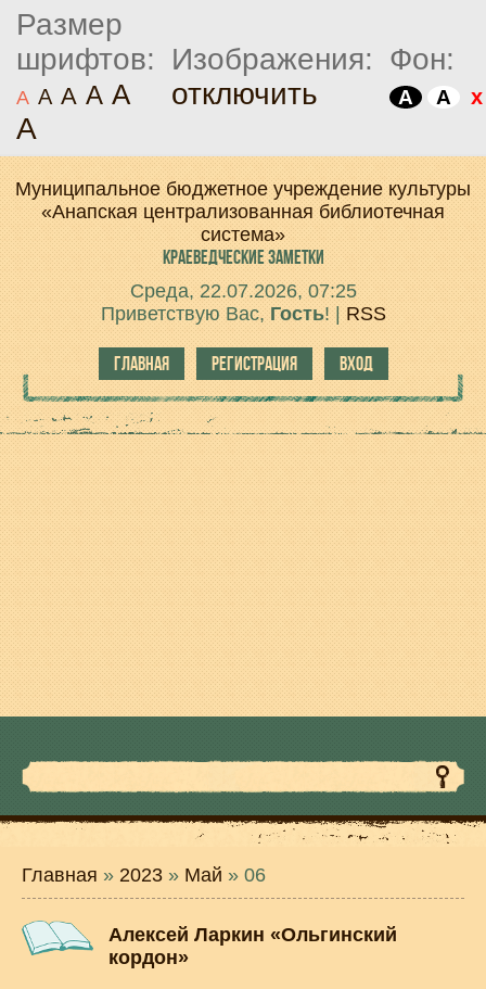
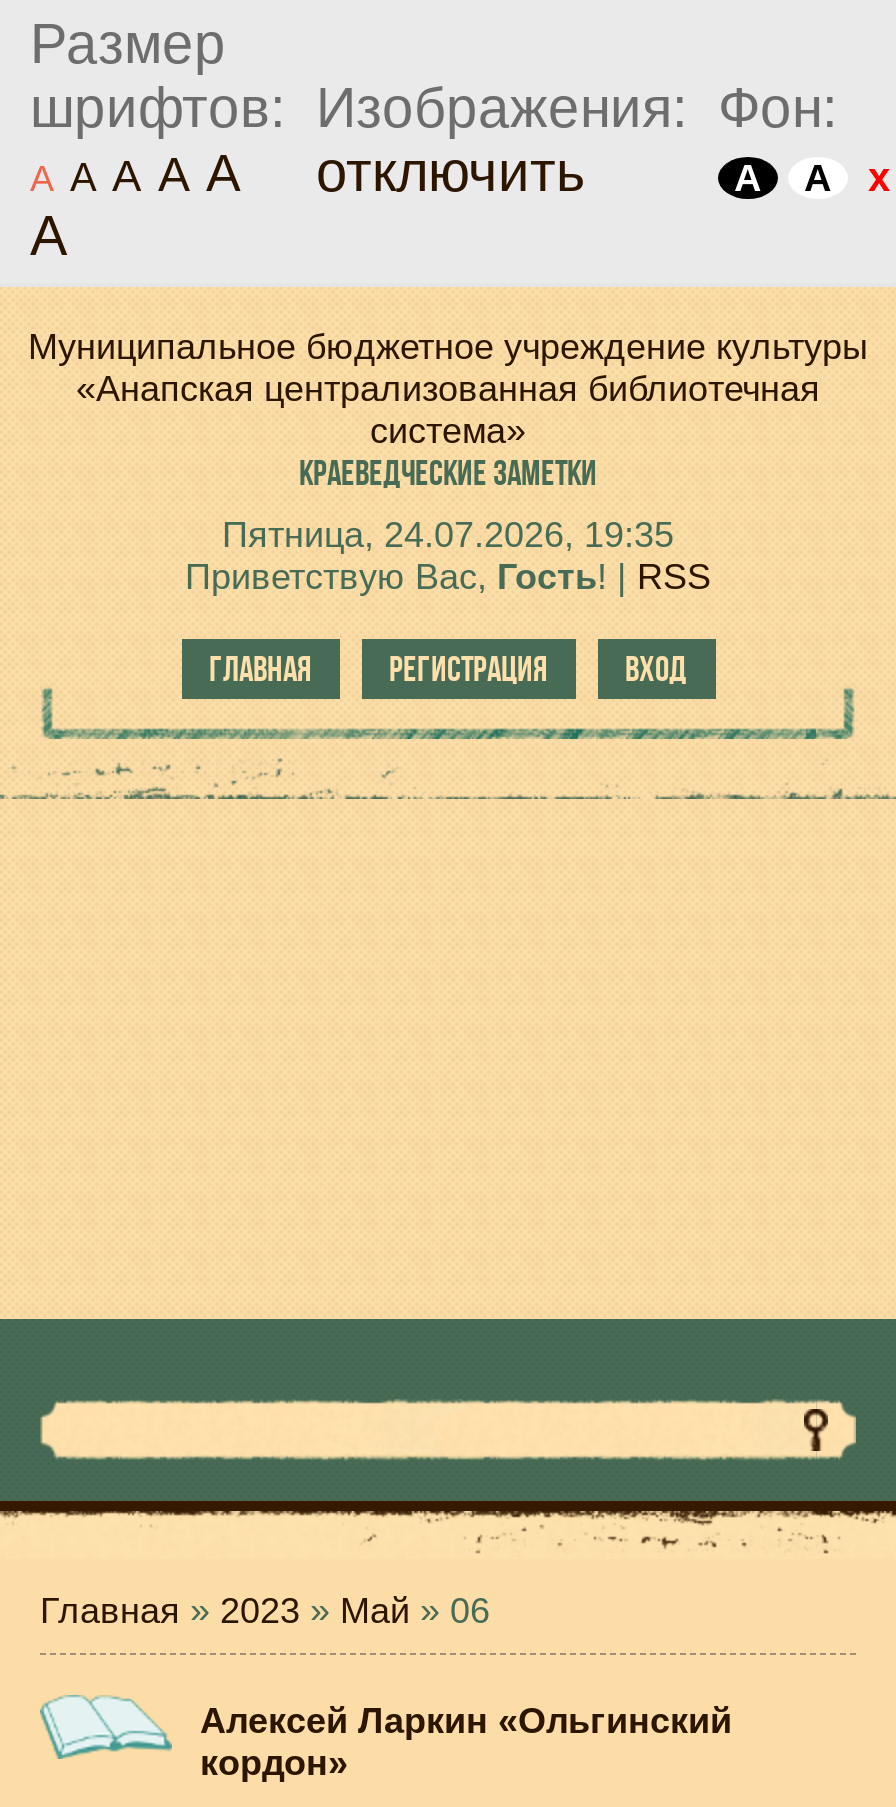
[130,280,356,302] Среда, 22.07.2026, 07:25 -> [222,515,674,555] Пятница, 24.07.2026, 19:35

